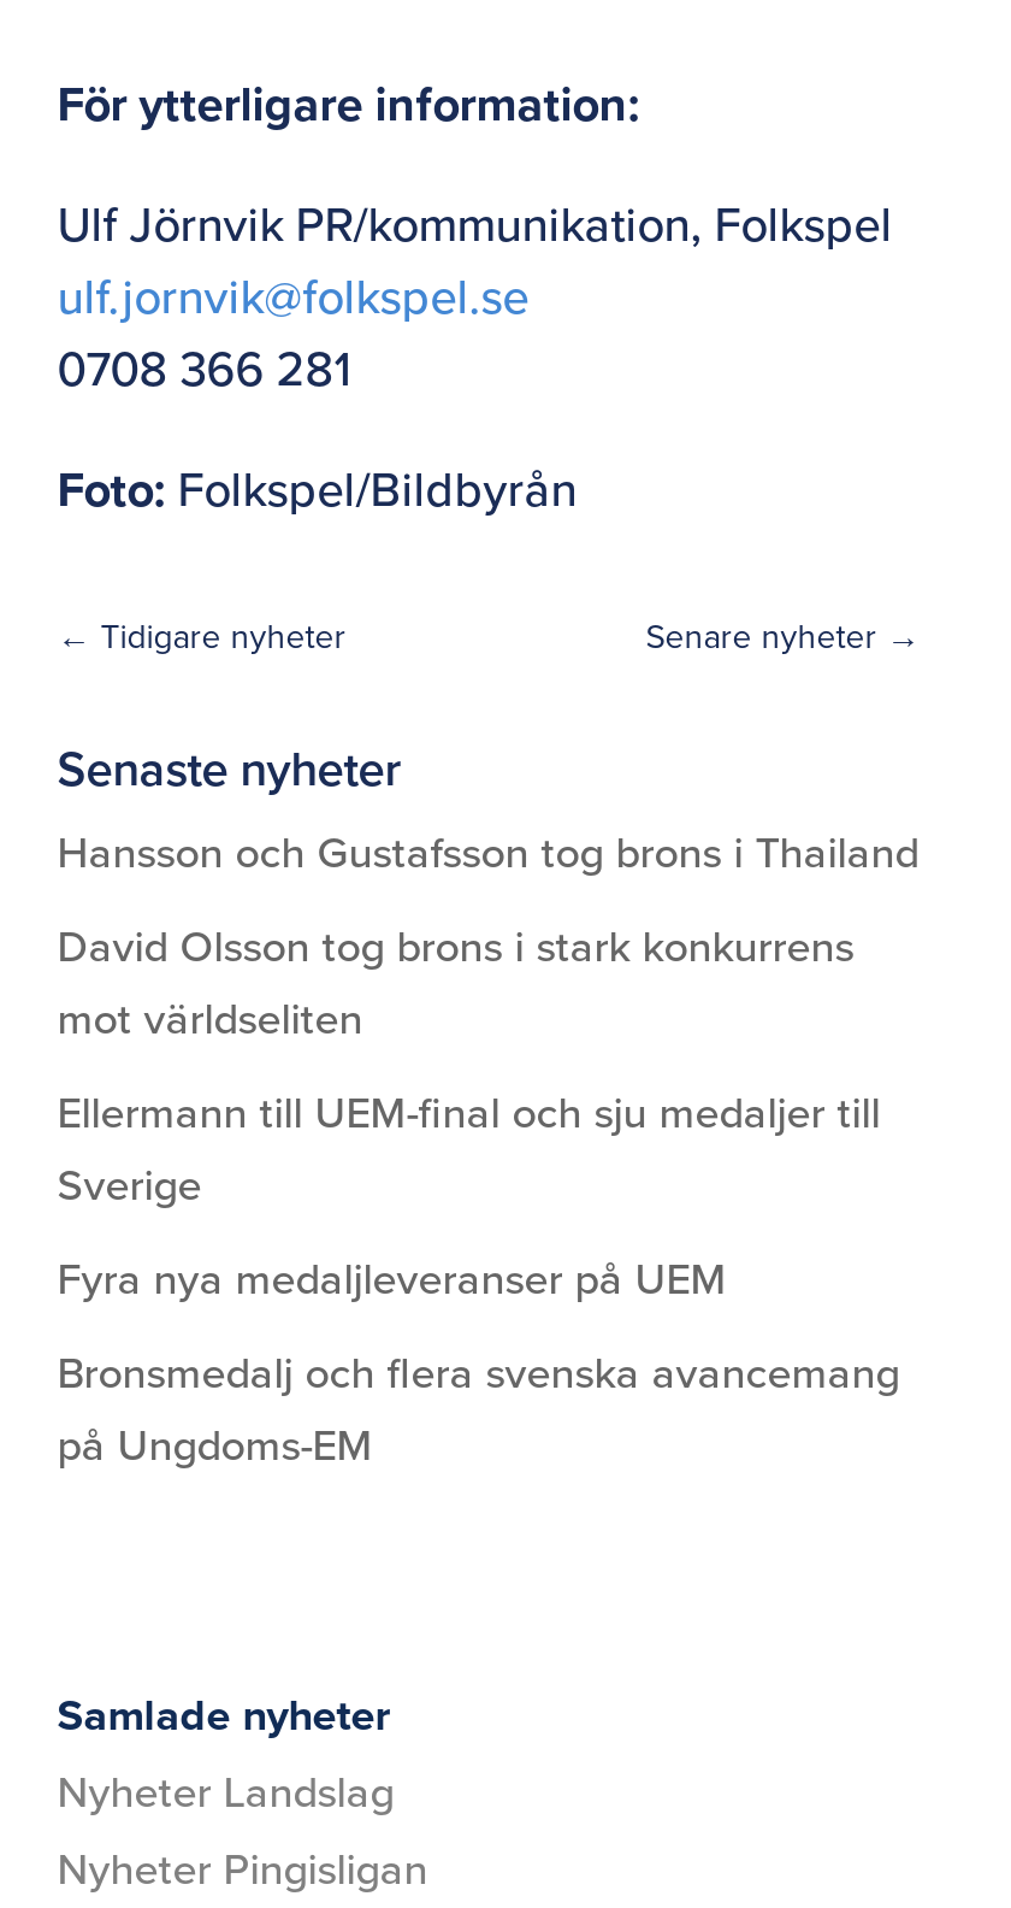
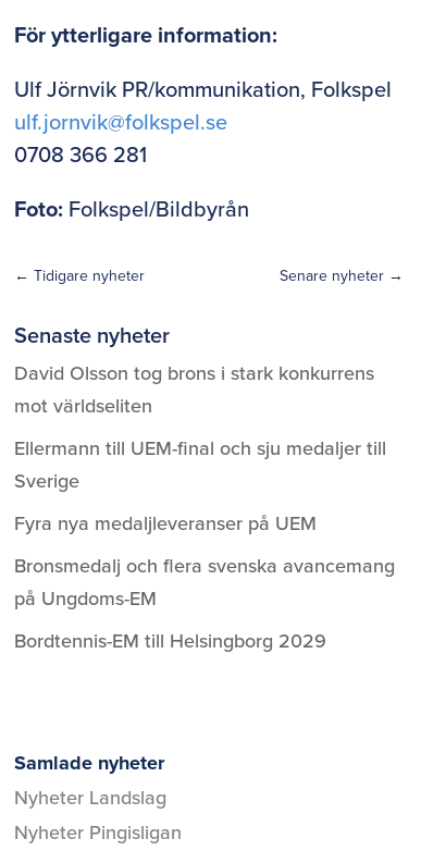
[57,822,919,883] Hansson och Gustafsson tog brons i Thailand -> none
moved [57,916,900,1475] -> [14,360,395,612]: David Olsson tog brons i stark konkurrens | mot världseliten | Ellermann till UEM-final och sju medaljer till | Sverige | Fyra nya medaljleveranser på UEM | Bronsmedalj och flera svenska avancemang | på Ungdoms-EM
none -> [14,627,326,654] Bordtennis-EM till Helsingborg 2029

